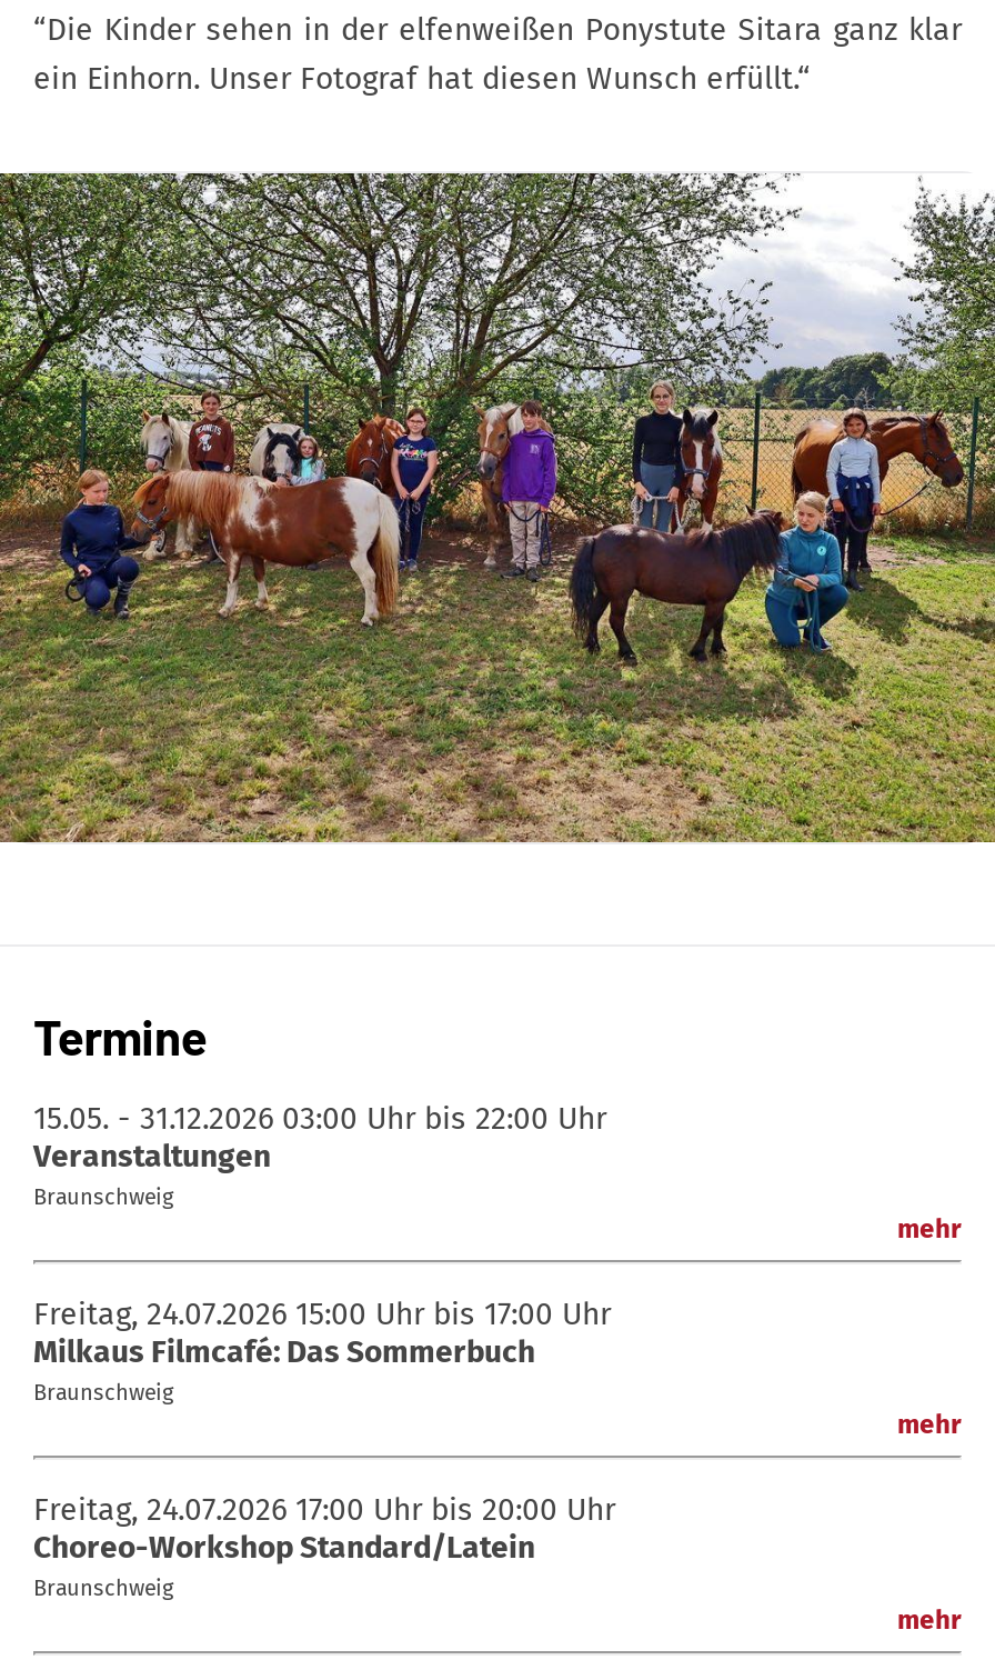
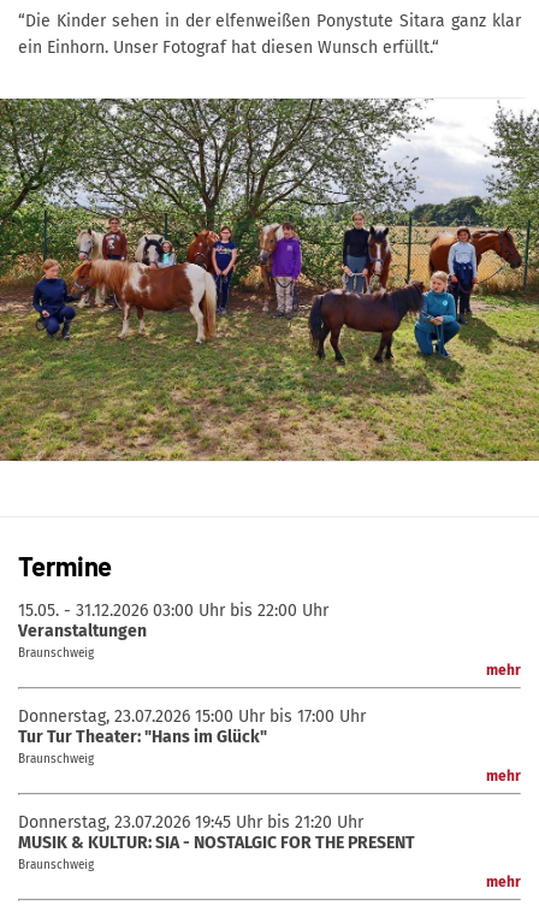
[33,1295,611,1370] Freitag, 24.07.2026 15:00 Uhr bis 17:00 Uhr | Milkaus Filmcafé: Das Sommerbuch -> [18,706,366,747] Donnerstag, 23.07.2026 15:00 Uhr bis 17:00 Uhr | Tur Tur Theater: "Hans im Glück"
[33,1490,615,1566] Freitag, 24.07.2026 17:00 Uhr bis 20:00 Uhr | Choreo-Workshop Standard/Latein -> [18,812,415,853] Donnerstag, 23.07.2026 19:45 Uhr bis 21:20 Uhr | MUSIK & KULTUR: SIA - NOSTALGIC FOR THE PRESENT

